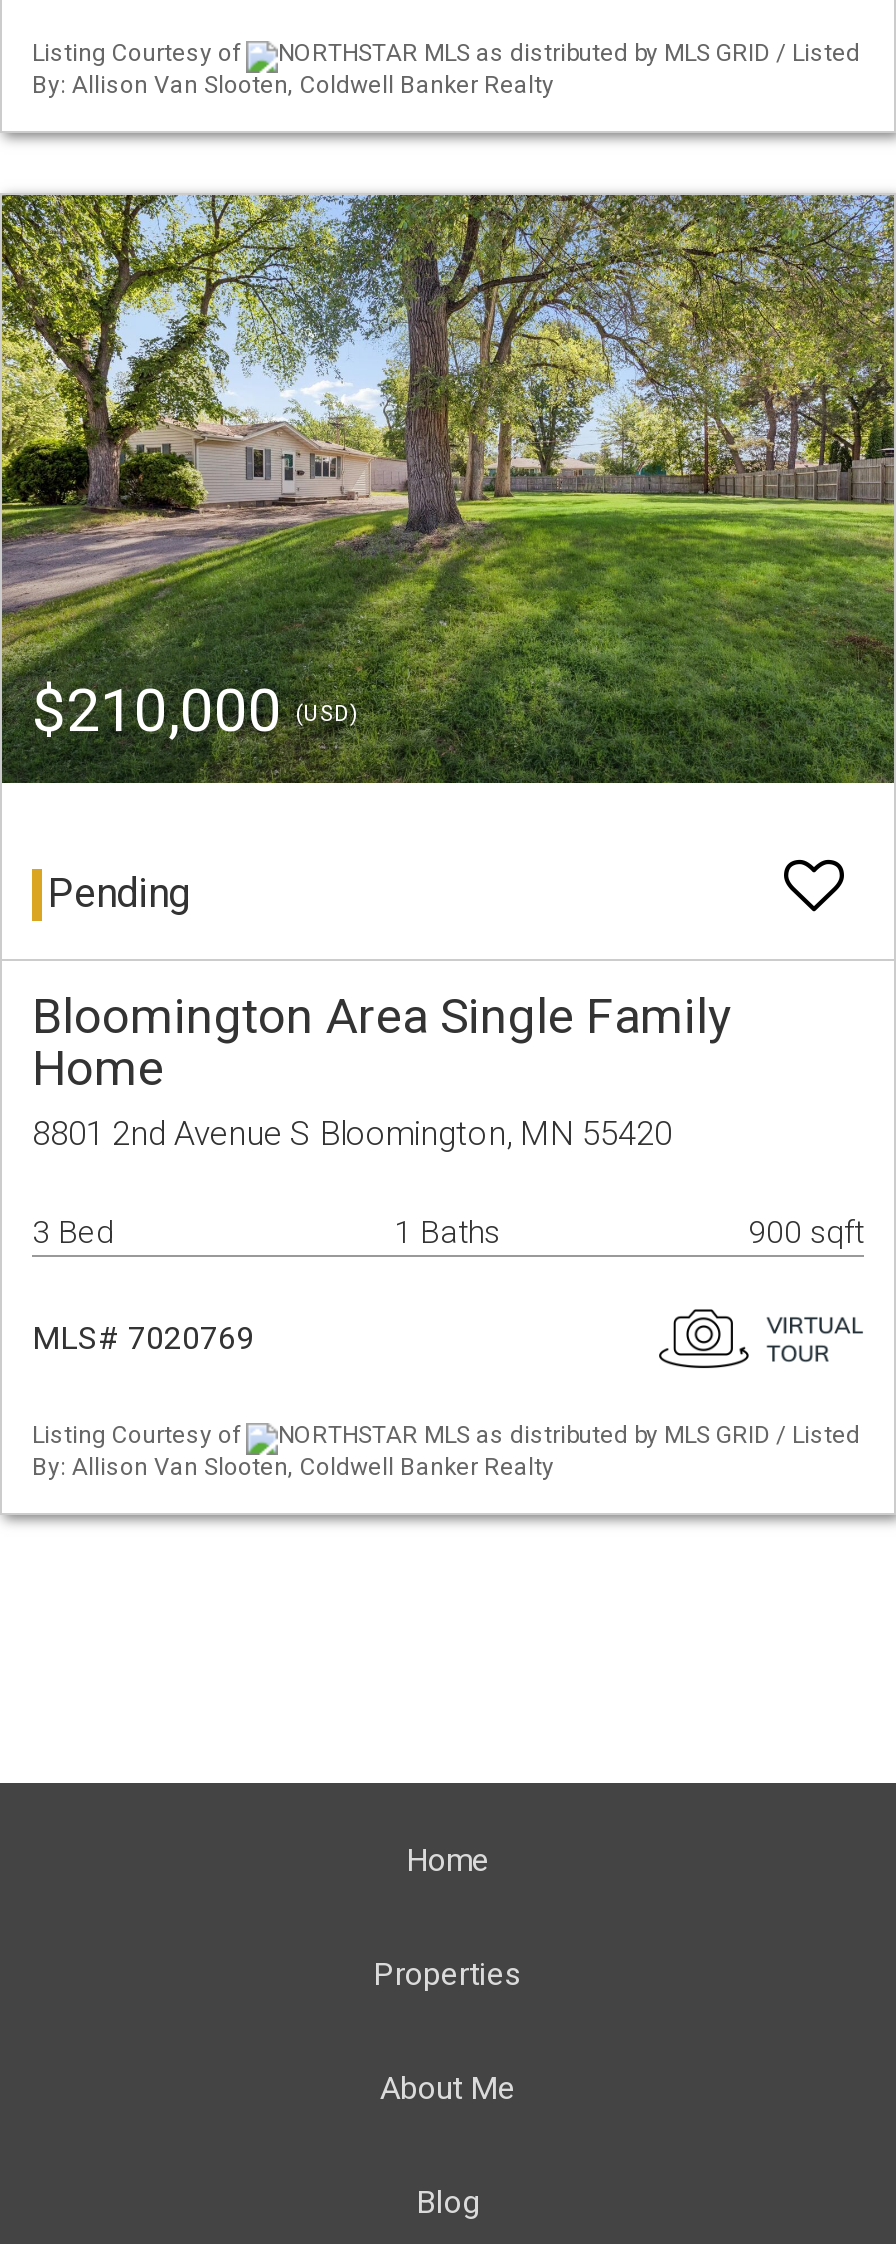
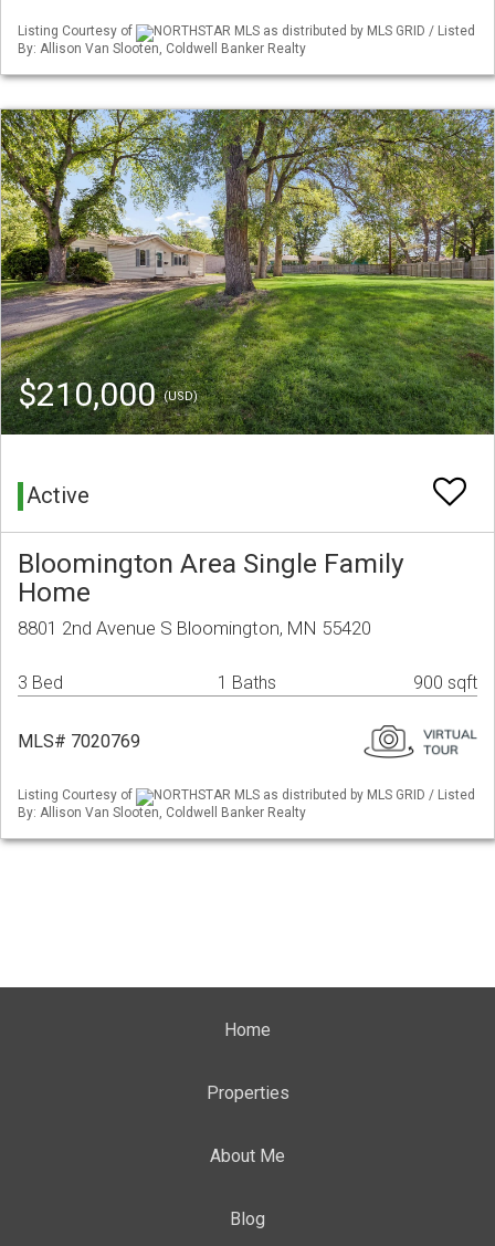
[48,870,190,918] Pending -> [27,482,89,509] Active

